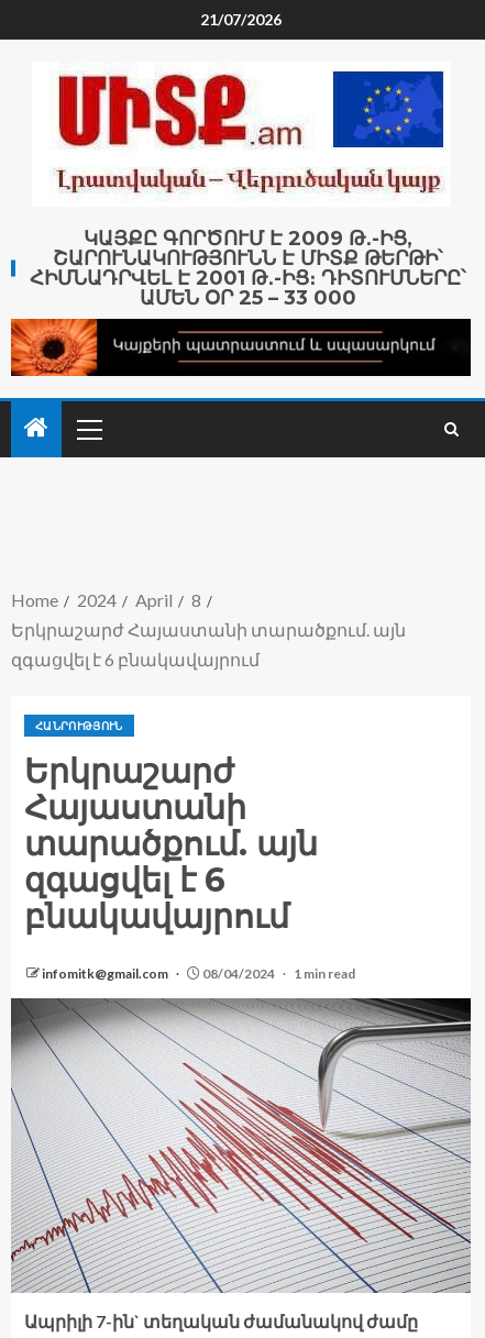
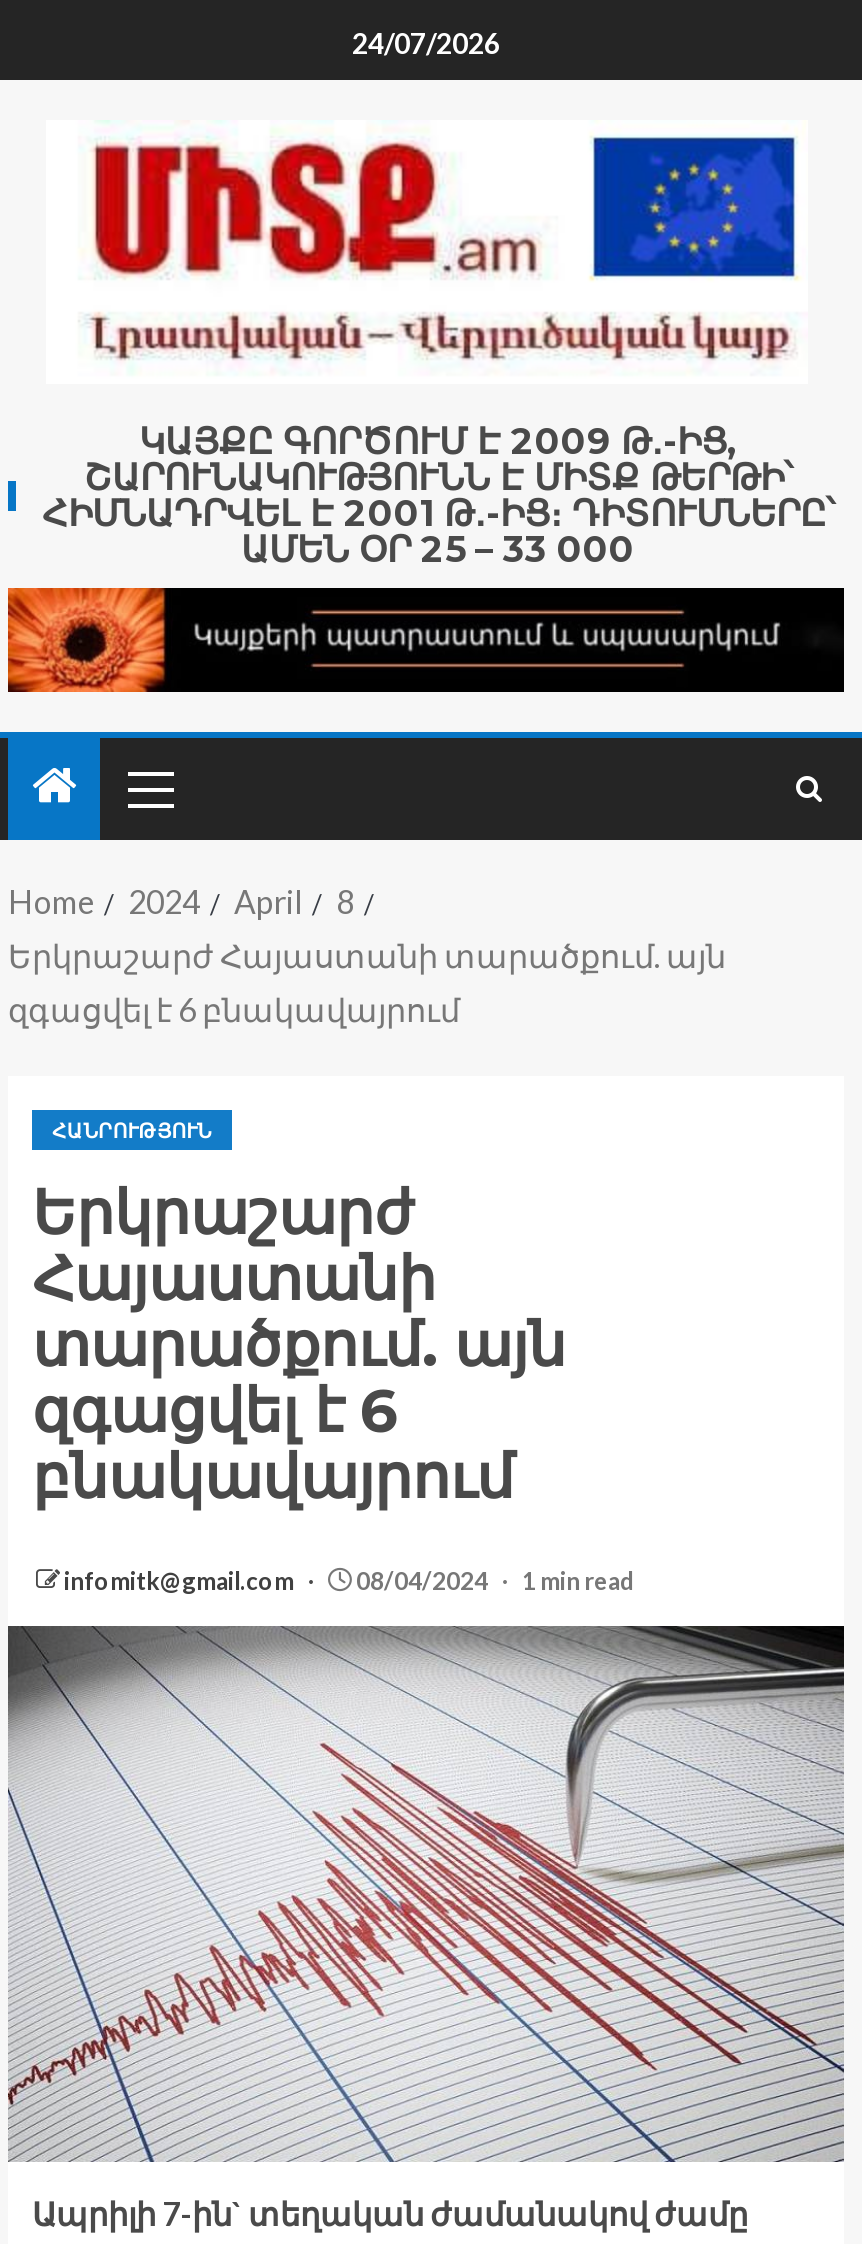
[200,10,282,29] 21/07/2026 -> [352,26,500,60] 24/07/2026

